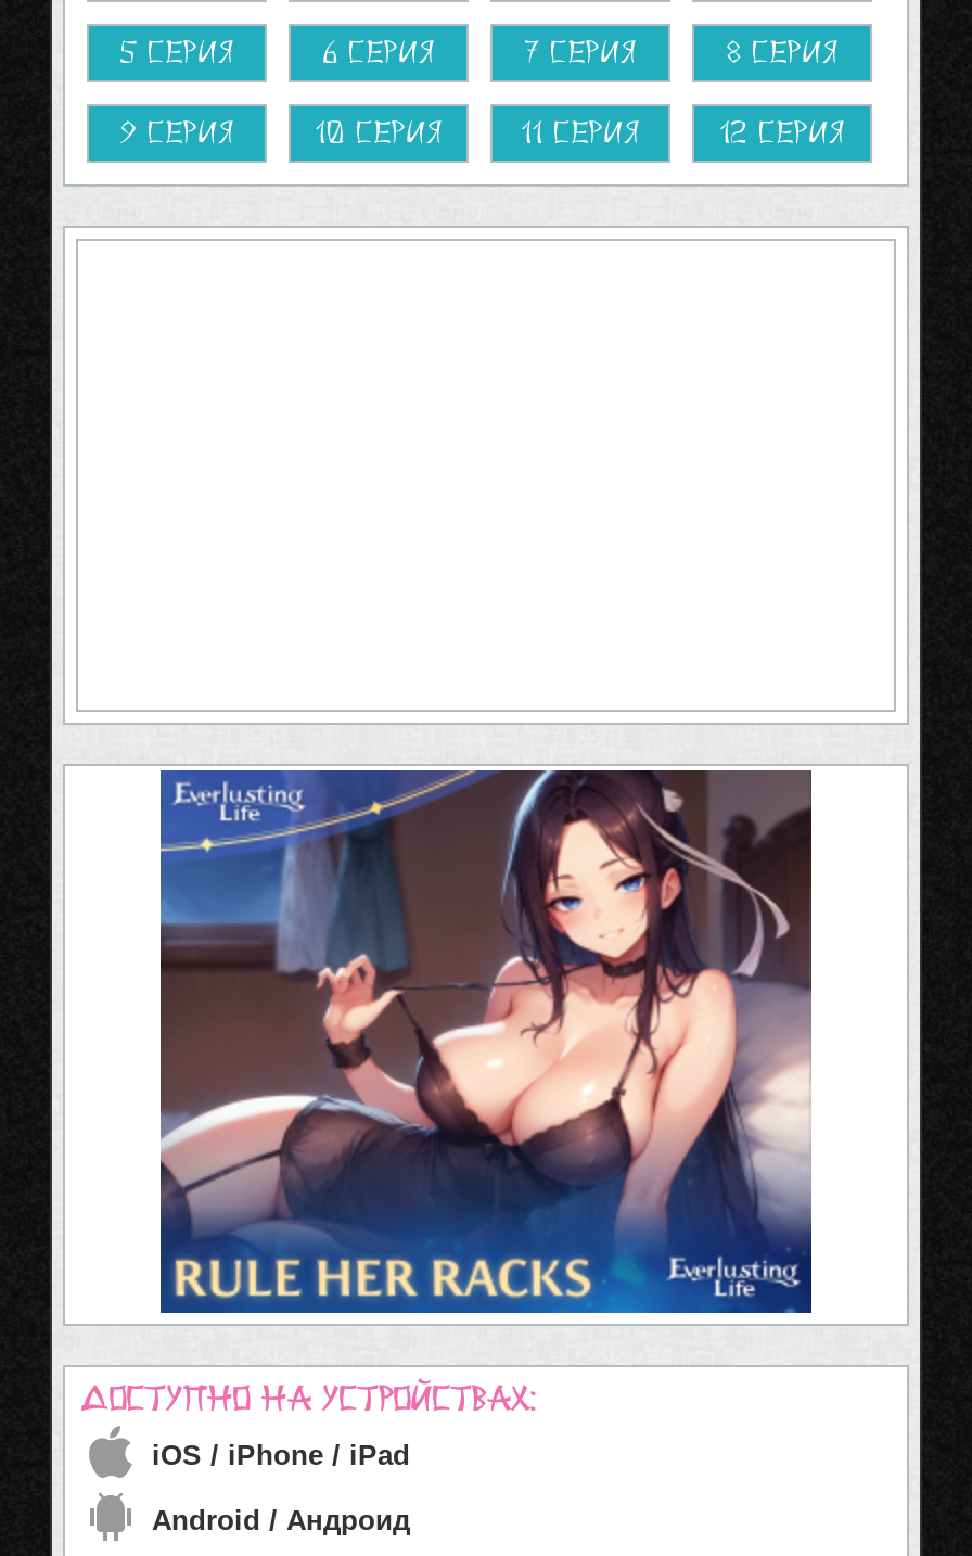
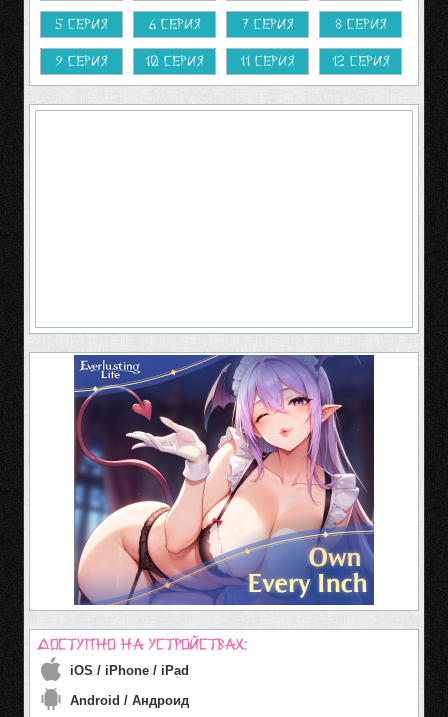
[158,768,811,1315] [image] -> [73,355,375,606] [image]

